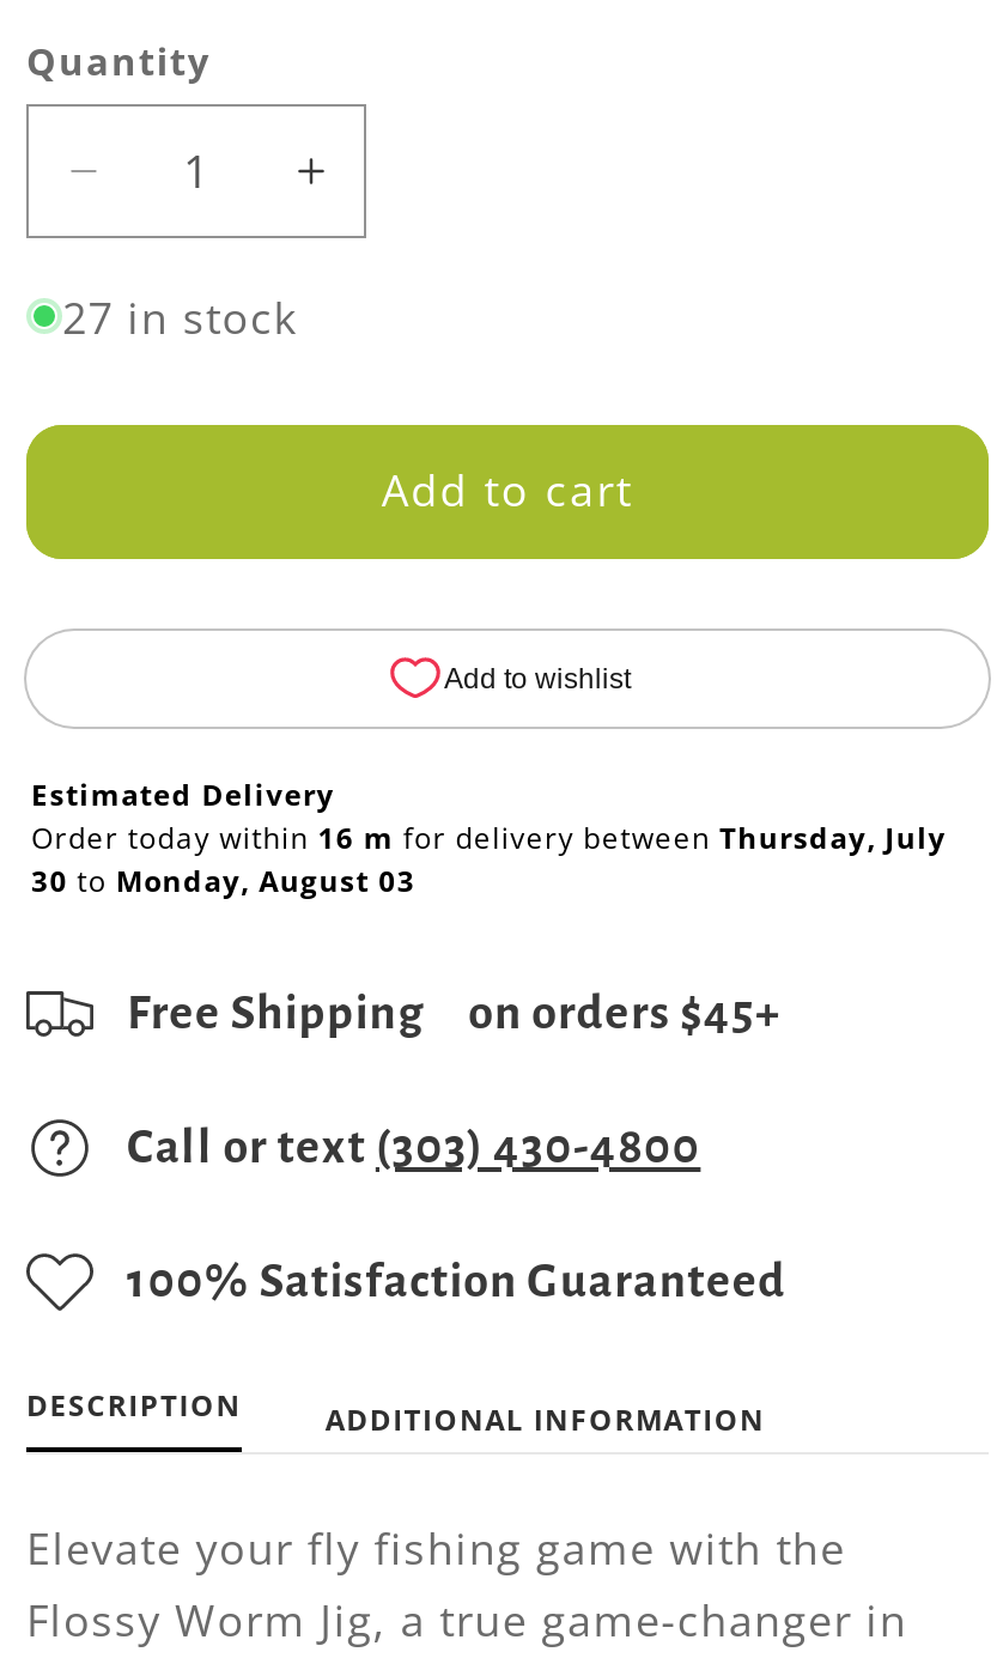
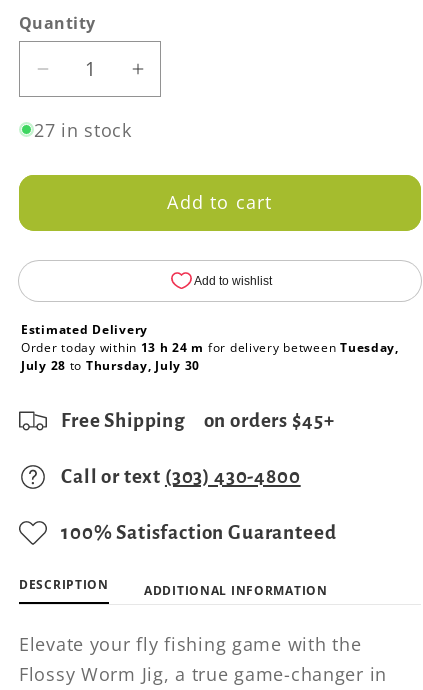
[31,819,947,902] Order today within 16 m for delivery between Thursday, July | 30 to Monday, August 03 -> [21,339,399,374] Order today within 13 h 24 m for delivery between Tuesday, | July 28 to Thursday, July 30

